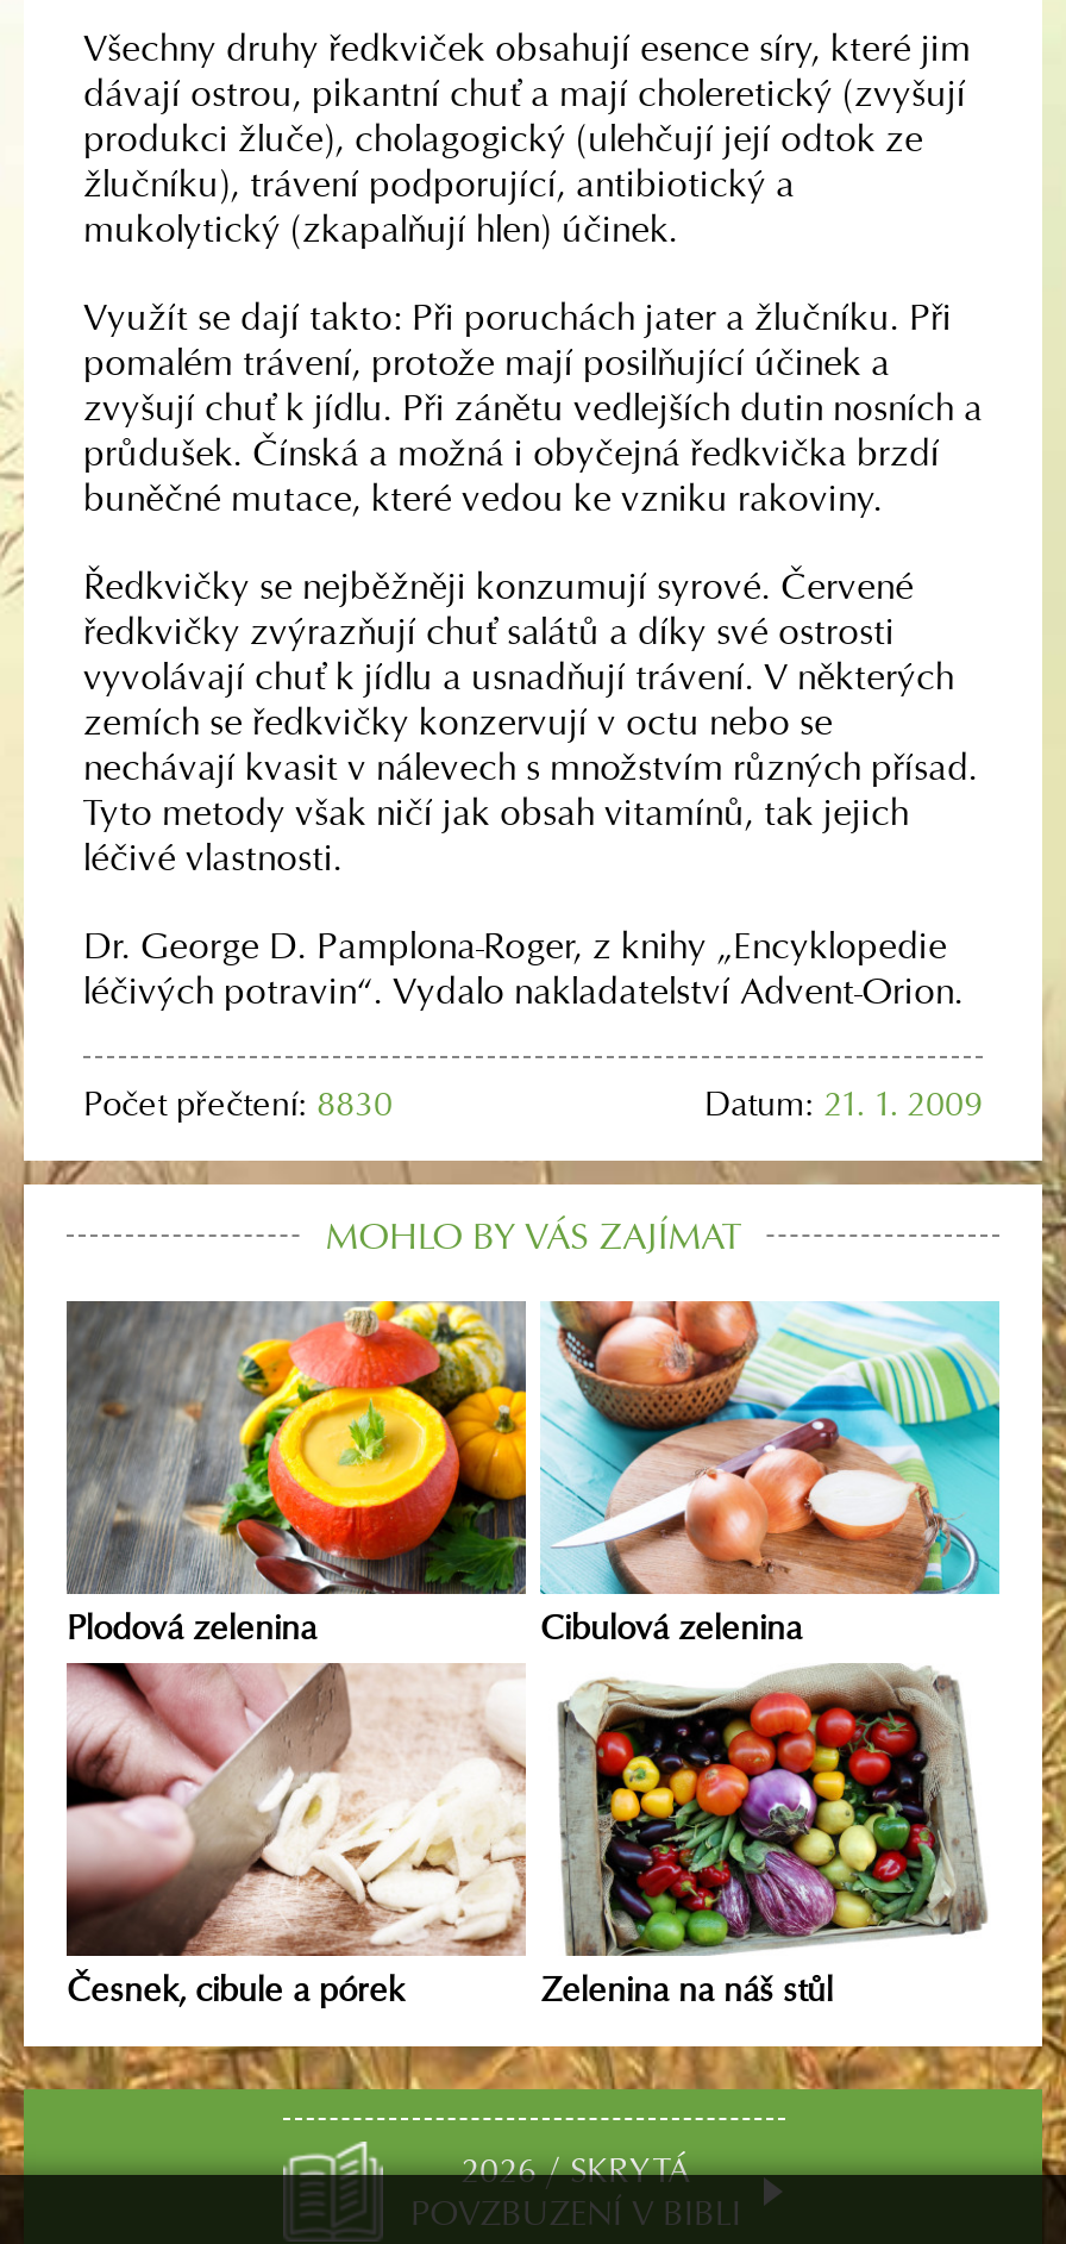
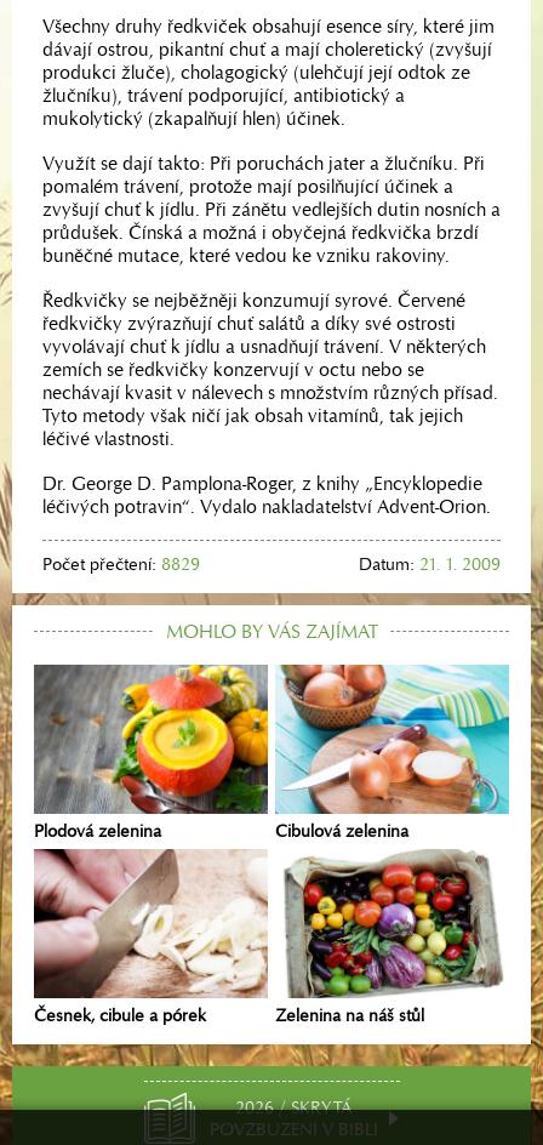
[83,1082,393,1124] Počet přečtení: 8830 -> [42,553,200,575] Počet přečtení: 8829

